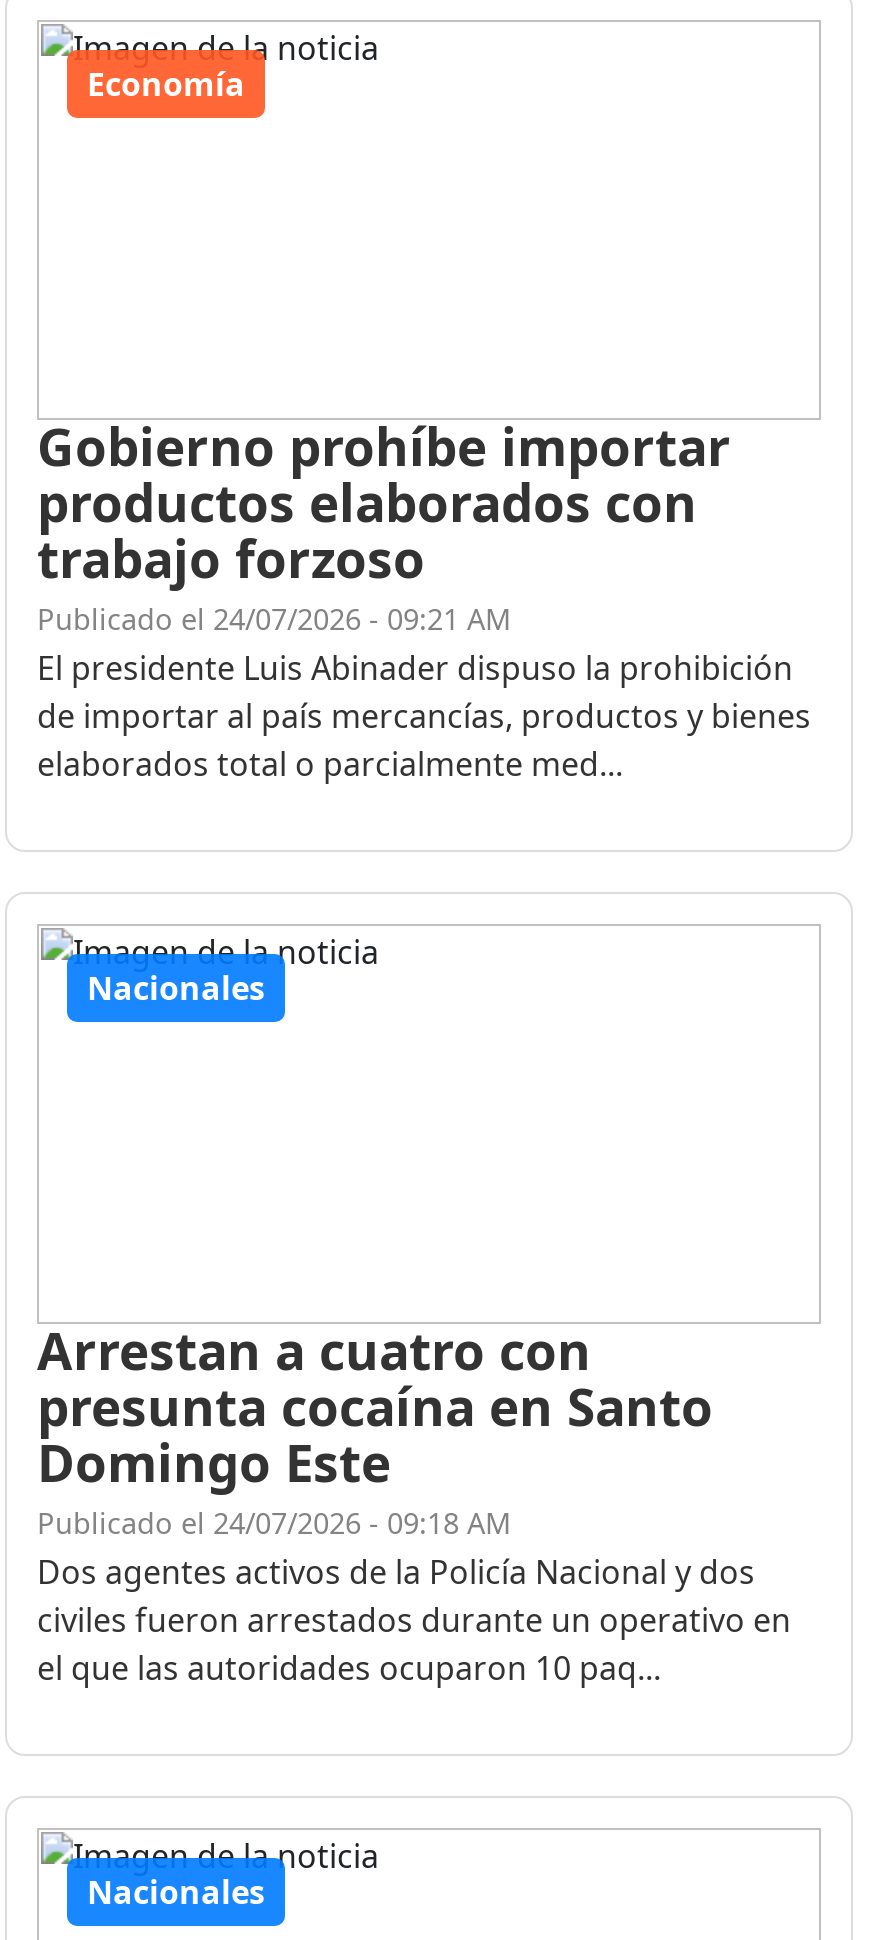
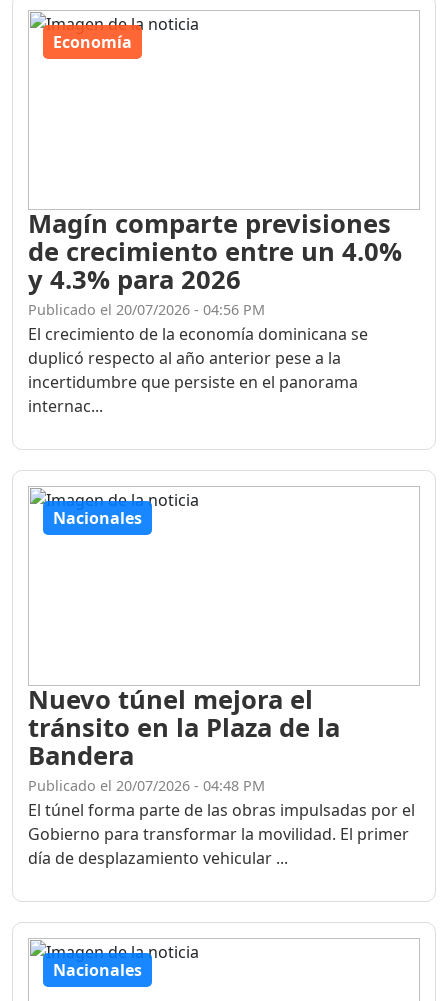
[37,411,811,785] Gobierno prohíbe importar | productos elaborados con | trabajo forzoso | Publicado el 24/07/2026 - 09:21 AM | El presidente Luis Abinader dispuso la prohibición | de importar al país mercancías, productos y bienes | elaborados total o parcialmente med... -> [28,206,402,417] Magín comparte previsiones | de crecimiento entre un 4.0% | y 4.3% para 2026 | Publicado el 20/07/2026 - 04:56 PM | El crecimiento de la economía dominicana se | duplicó respecto al año anterior pese a la | incertidumbre que persiste en el panorama | internac...
[37,1315,791,1689] Arrestan a cuatro con | presunta cocaína en Santo | Domingo Este | Publicado el 24/07/2026 - 09:18 AM | Dos agentes activos de la Policía Nacional y dos | civiles fueron arrestados durante un operativo en | el que las autoridades ocuparon 10 paq... -> [28,682,415,869] Nuevo túnel mejora el | tránsito en la Plaza de la | Bandera | Publicado el 20/07/2026 - 04:48 PM | El túnel forma parte de las obras impulsadas por el | Gobierno para transformar la movilidad. El primer | día de desplazamiento vehicular ...

